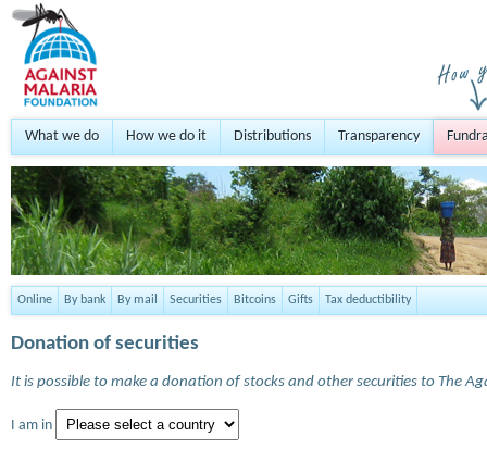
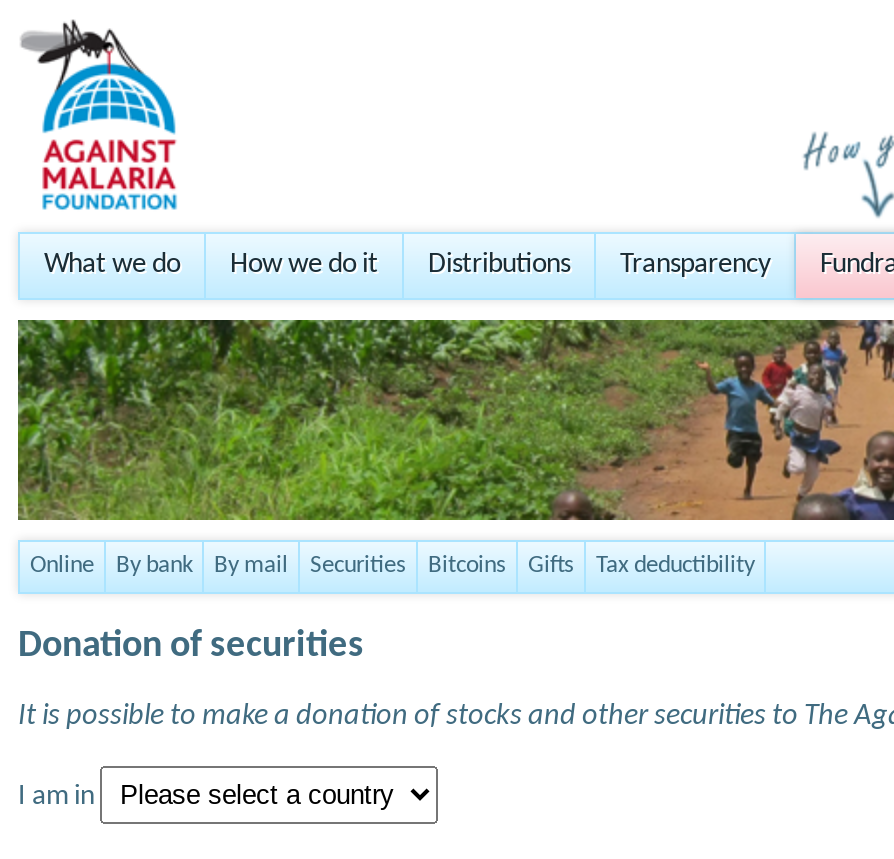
[10,165,484,276] [image] -> [16,318,888,522] [image]

